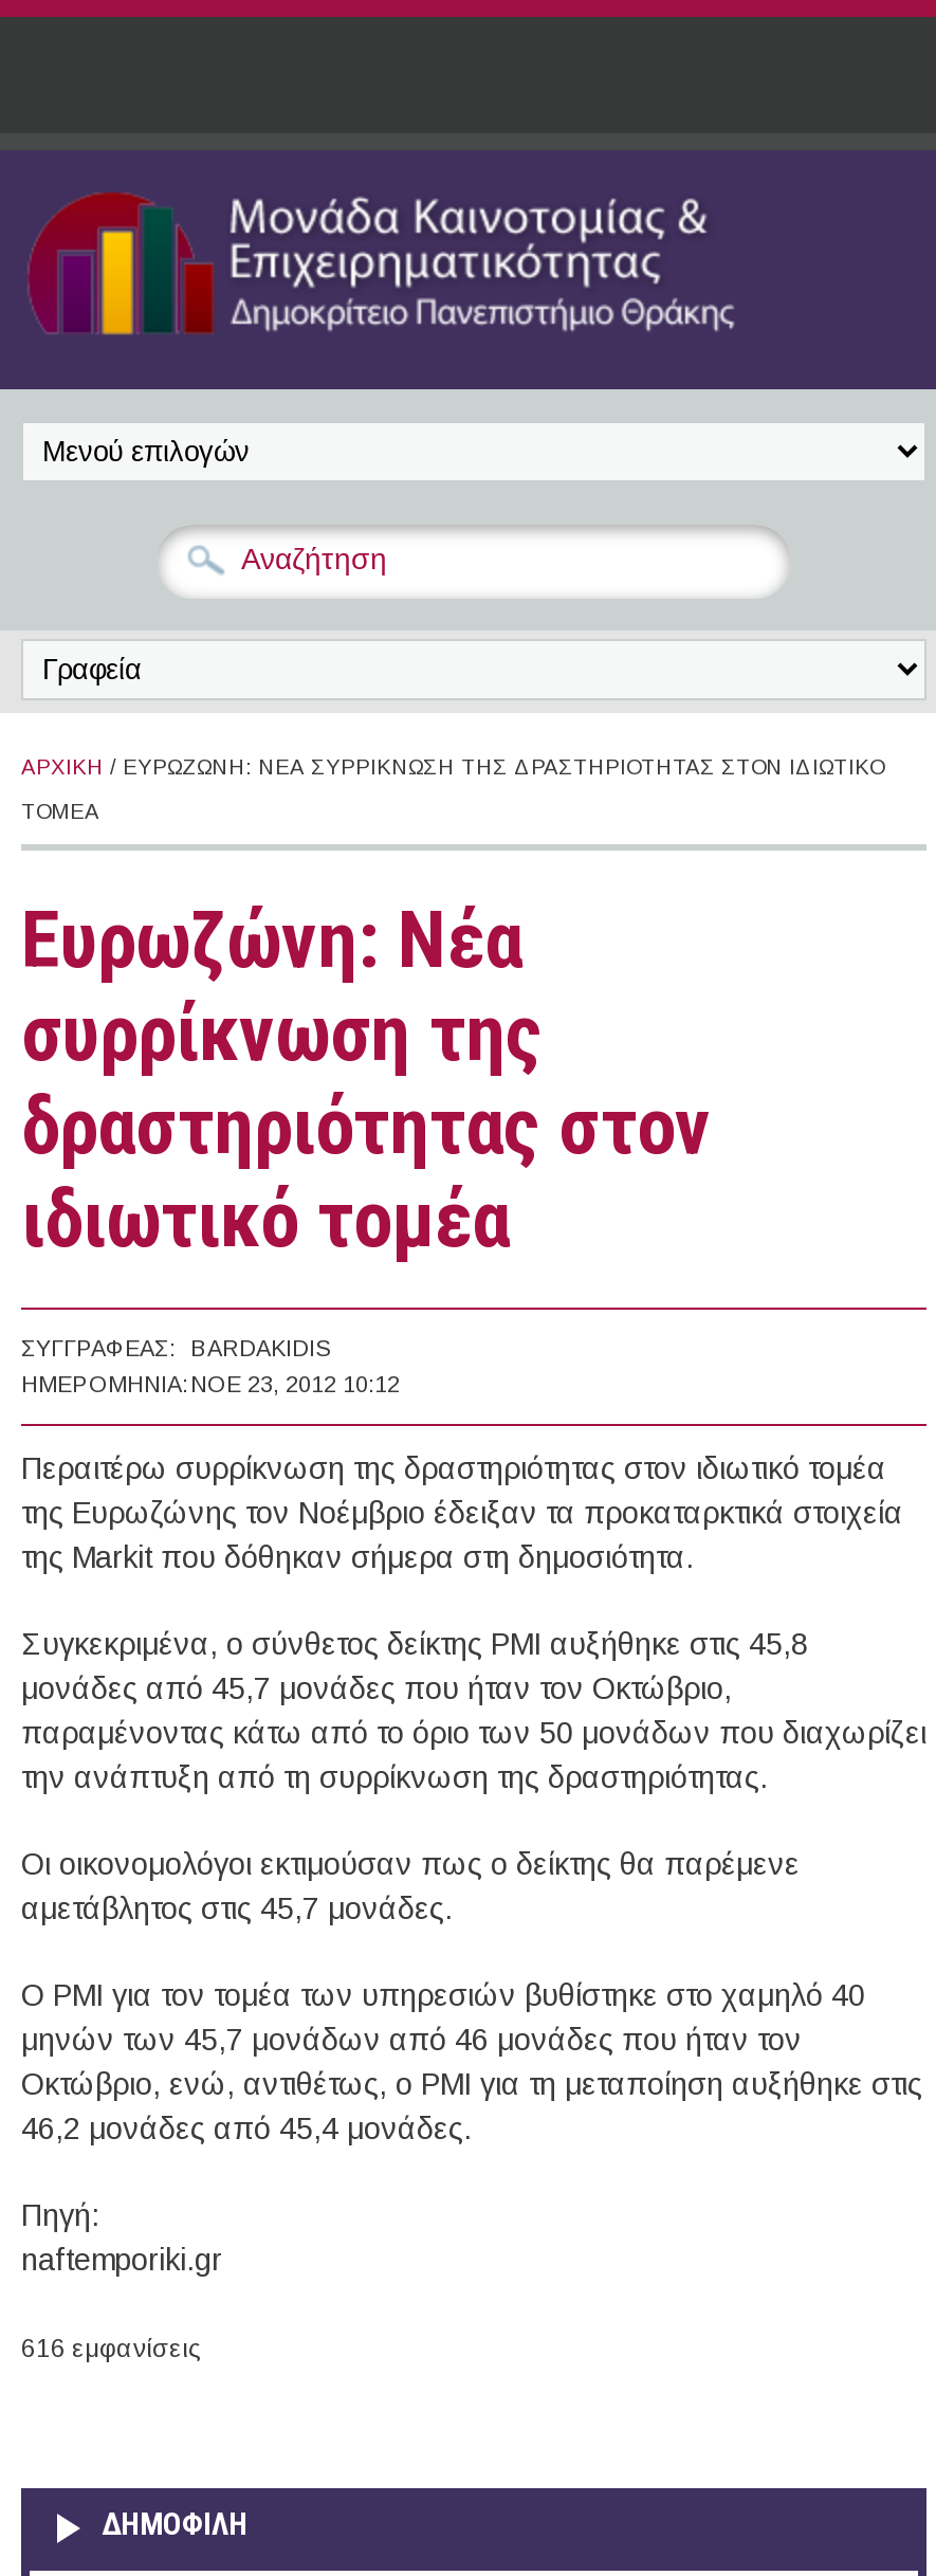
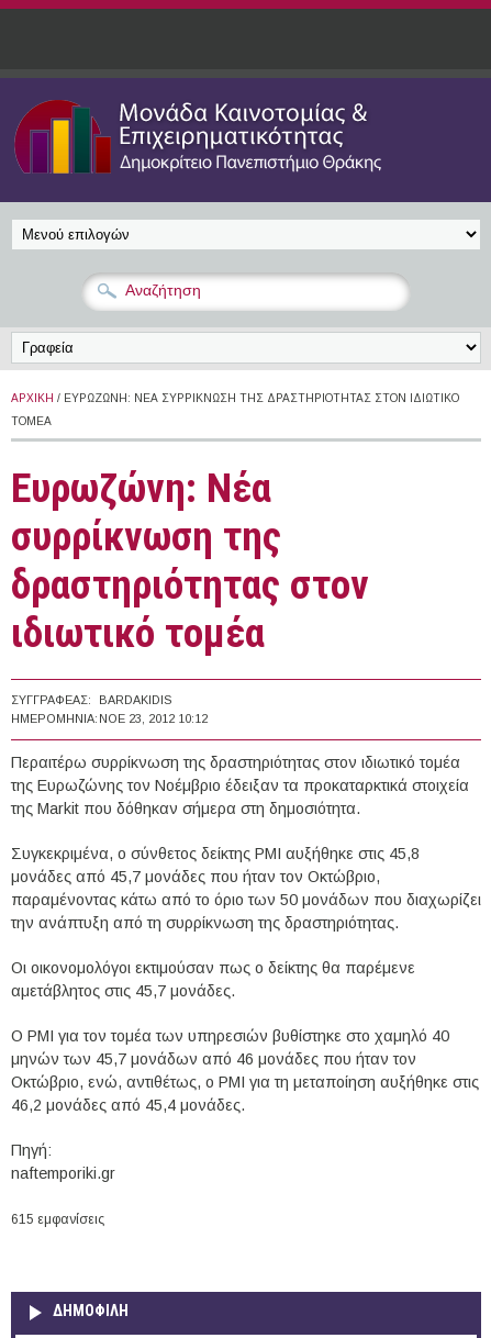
[21,2334,201,2363] 616 εμφανίσεις -> [11,1212,104,1227] 615 εμφανίσεις

